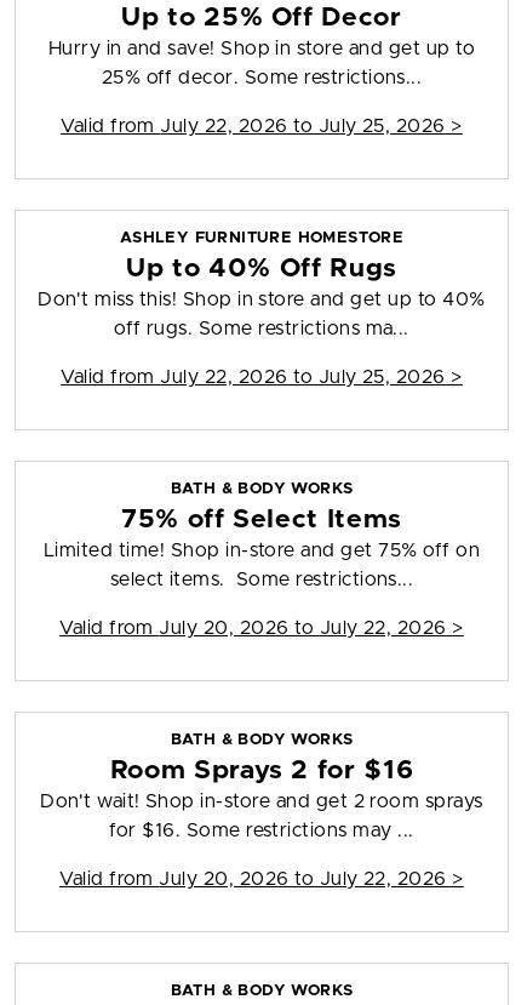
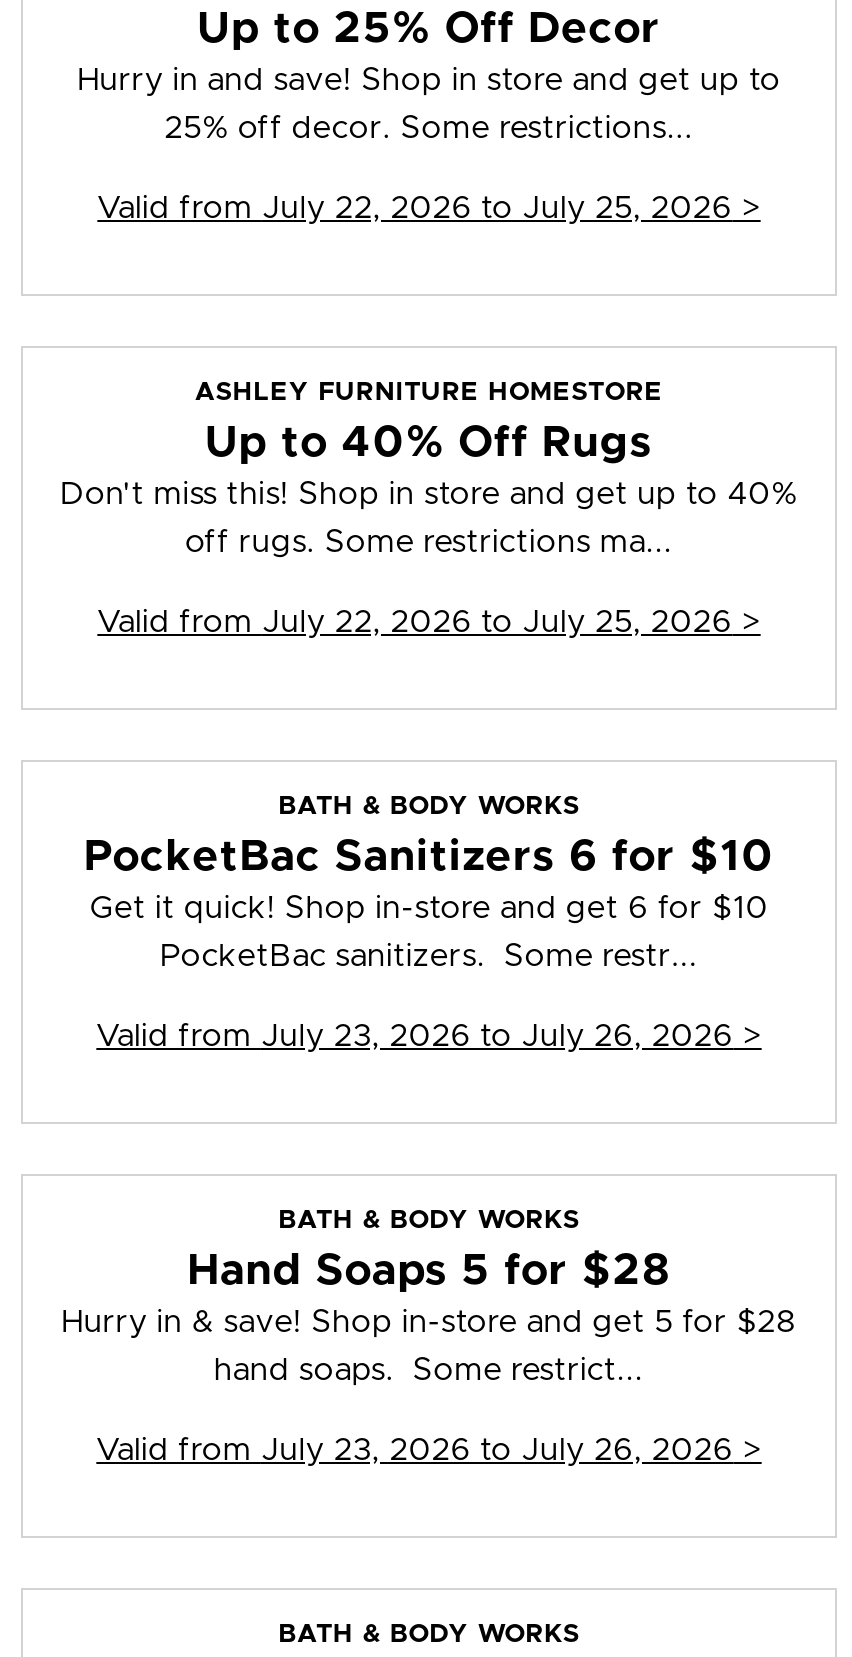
[44,507,480,560] 75% off Select Items | Limited time! Shop in-store and get 75% off on -> [83,836,775,924] PocketBac Sanitizers 6 for $10 | Get it quick! Shop in-store and get 6 for $10
[110,570,414,589] select items. Some restrictions... -> [160,940,698,972] PocketBac sanitizers. Some restr...
[60,619,464,638] Valid from July 20, 2026 to July 22, 2026 > -> [96,1020,762,1052] Valid from July 23, 2026 to July 26, 2026 >
[40,758,483,811] Room Sprays 2 for $16 | Don't wait! Shop in-store and get 2 room sprays -> [61,1250,797,1338] Hand Soaps 5 for $28 | Hurry in & save! Shop in-store and get 5 for $28
[109,821,414,840] for $16. Some restrictions may ... -> [214,1354,644,1386] hand soaps. Some restrict...
[60,869,464,889] Valid from July 20, 2026 to July 22, 2026 > -> [96,1434,762,1466] Valid from July 23, 2026 to July 26, 2026 >

